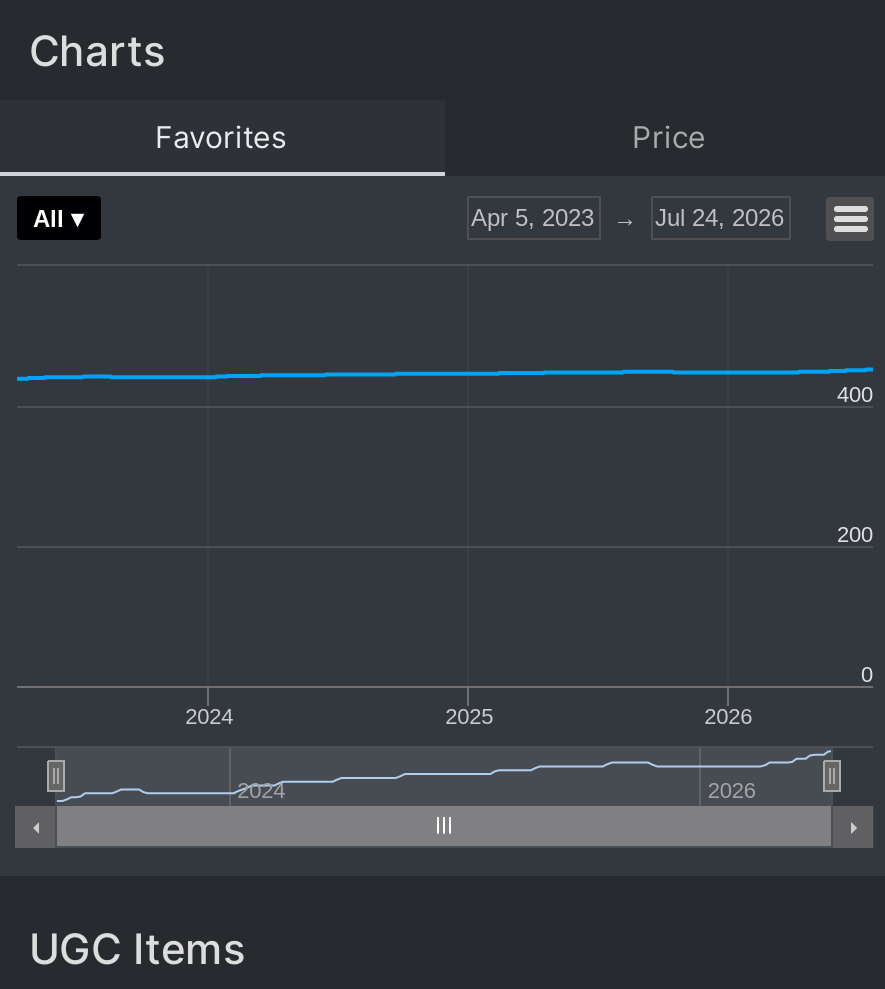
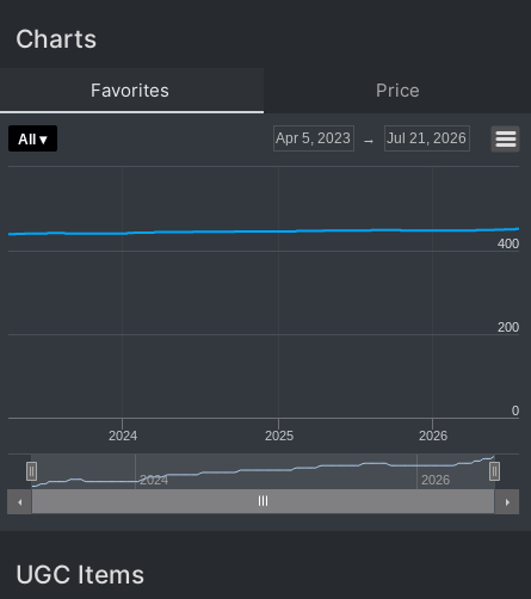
[655,203,784,230] Jul 24, 2026 -> [387,130,467,146] Jul 21, 2026

